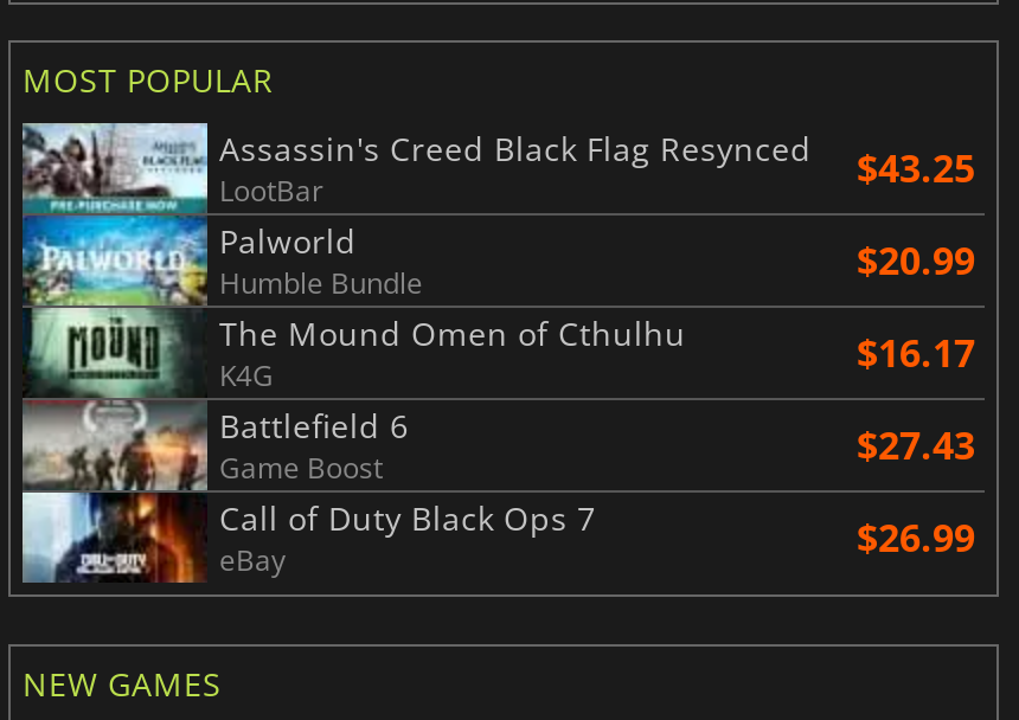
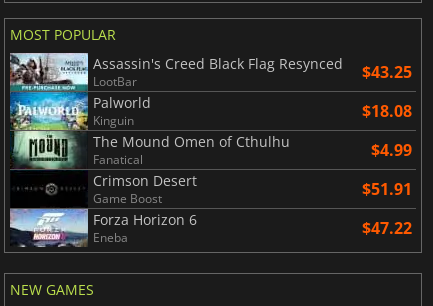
[219,235,975,303] Humble Bundle | $20.99 -> [93,100,412,129] Kinguin | $18.08
[219,327,975,396] K4G | $16.17 -> [93,139,412,168] Fanatical | $4.99
[20,398,409,585] [image] | Battlefield 6 -> [10,169,197,248] [image] | Crimson Desert
[857,419,975,472] $27.43 -> [362,178,412,200] $51.91
[219,495,975,580] Call of Duty Black Ops 7 | eBay | $26.99 -> [93,210,412,246] Forza Horizon 6 | Eneba | $47.22

